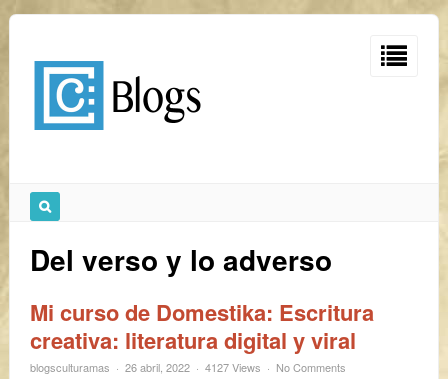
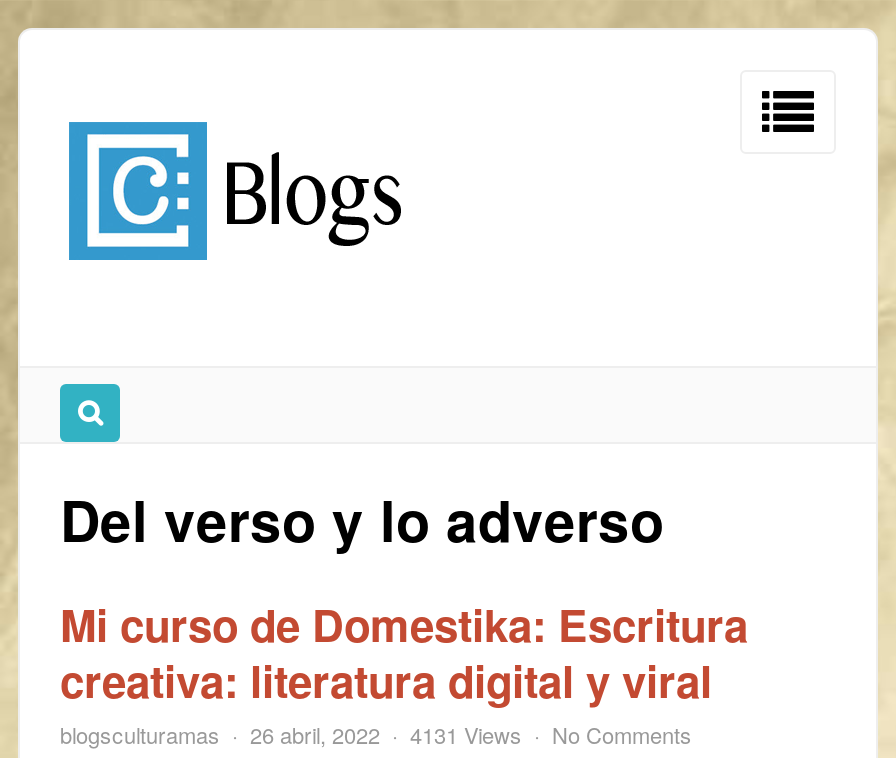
[30,359,346,375] blogsculturamas 26 abril, 2022 4127 Views No Comments -> [60,718,692,750] blogsculturamas 26 abril, 2022 4131 Views No Comments

